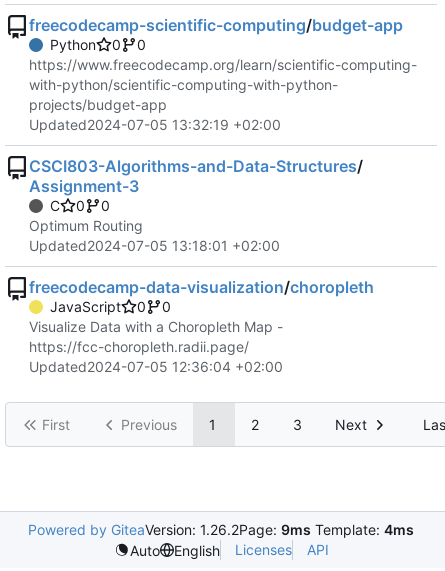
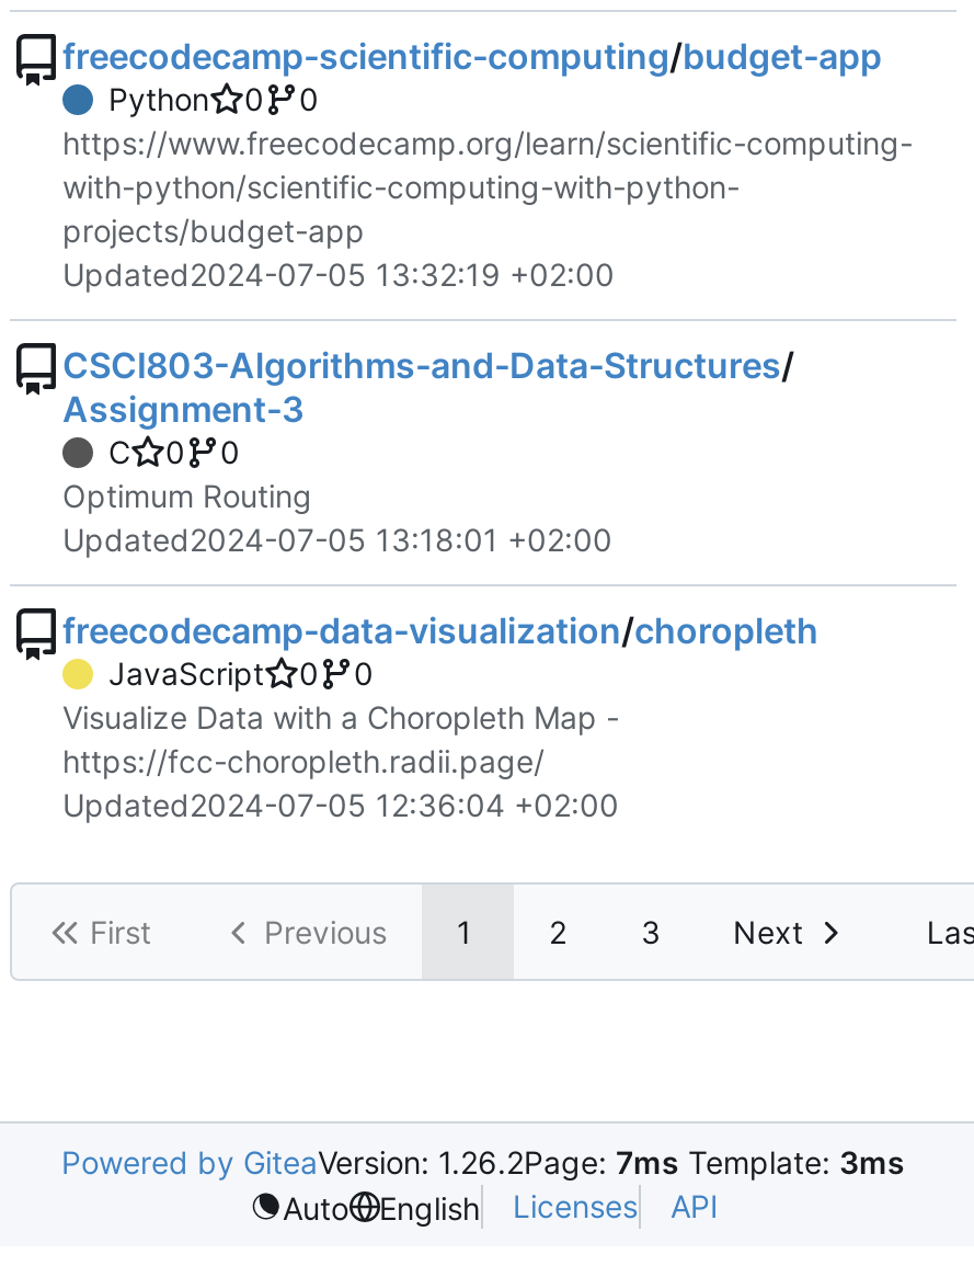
[28,521,414,538] Powered by GiteaVersion: 1.26.2Page: 9ms Template: 4ms -> [61,1144,905,1181] Powered by GiteaVersion: 1.26.2Page: 7ms Template: 3ms

